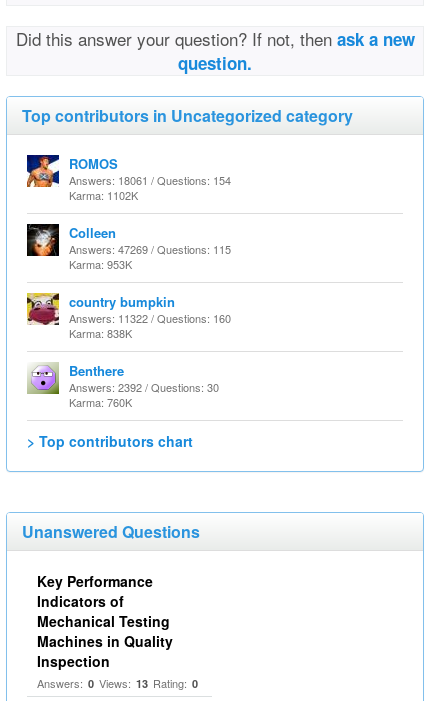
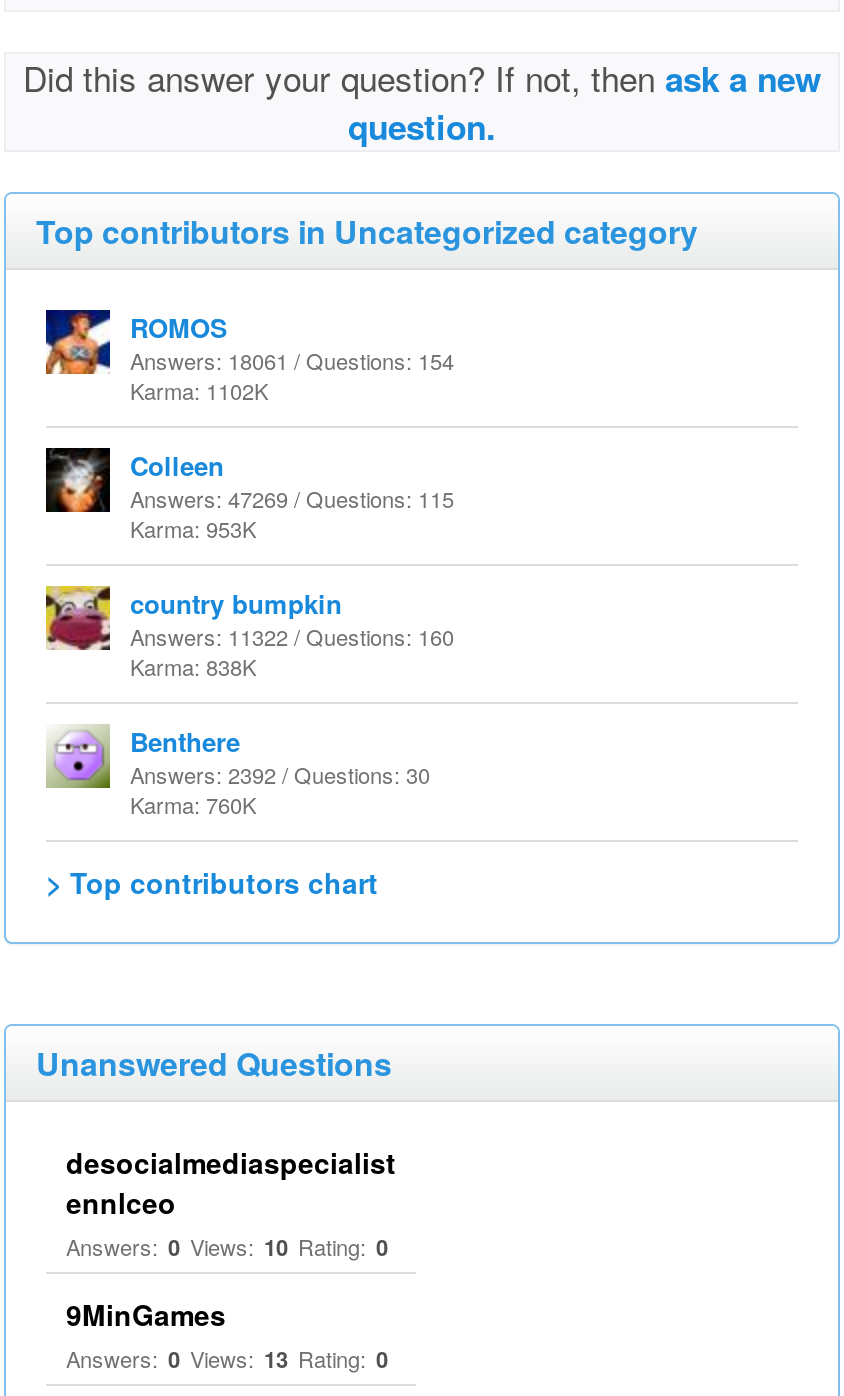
[37,571,173,671] Key Performance | Indicators of | Mechanical Testing | Machines in Quality | Inspection -> [66,1142,396,1334] desocialmediaspecialist | ennlceo | Answers: 0 Views: 10 Rating: 0 | 9MinGames

